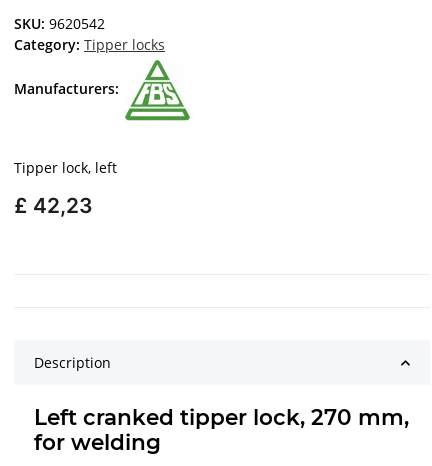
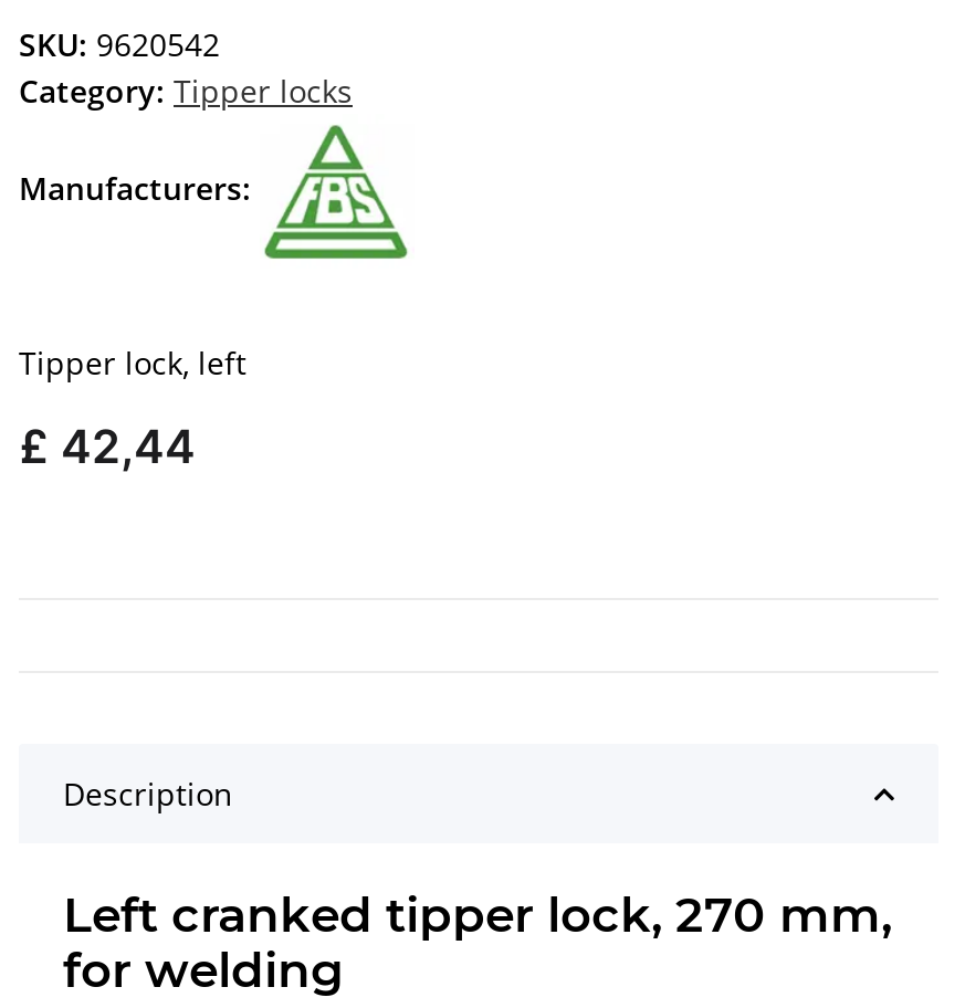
[14,193,93,218] £ 42,23 -> [19,420,196,475] £ 42,44

